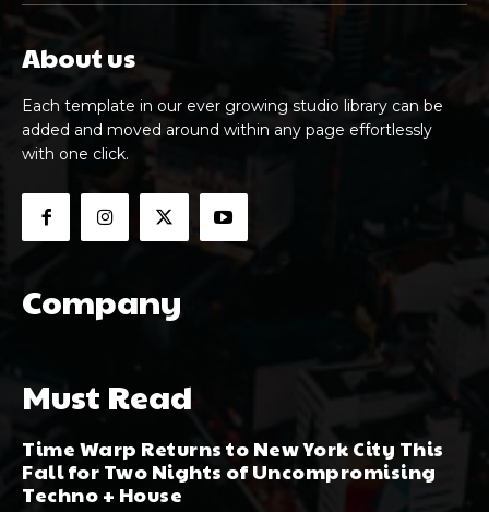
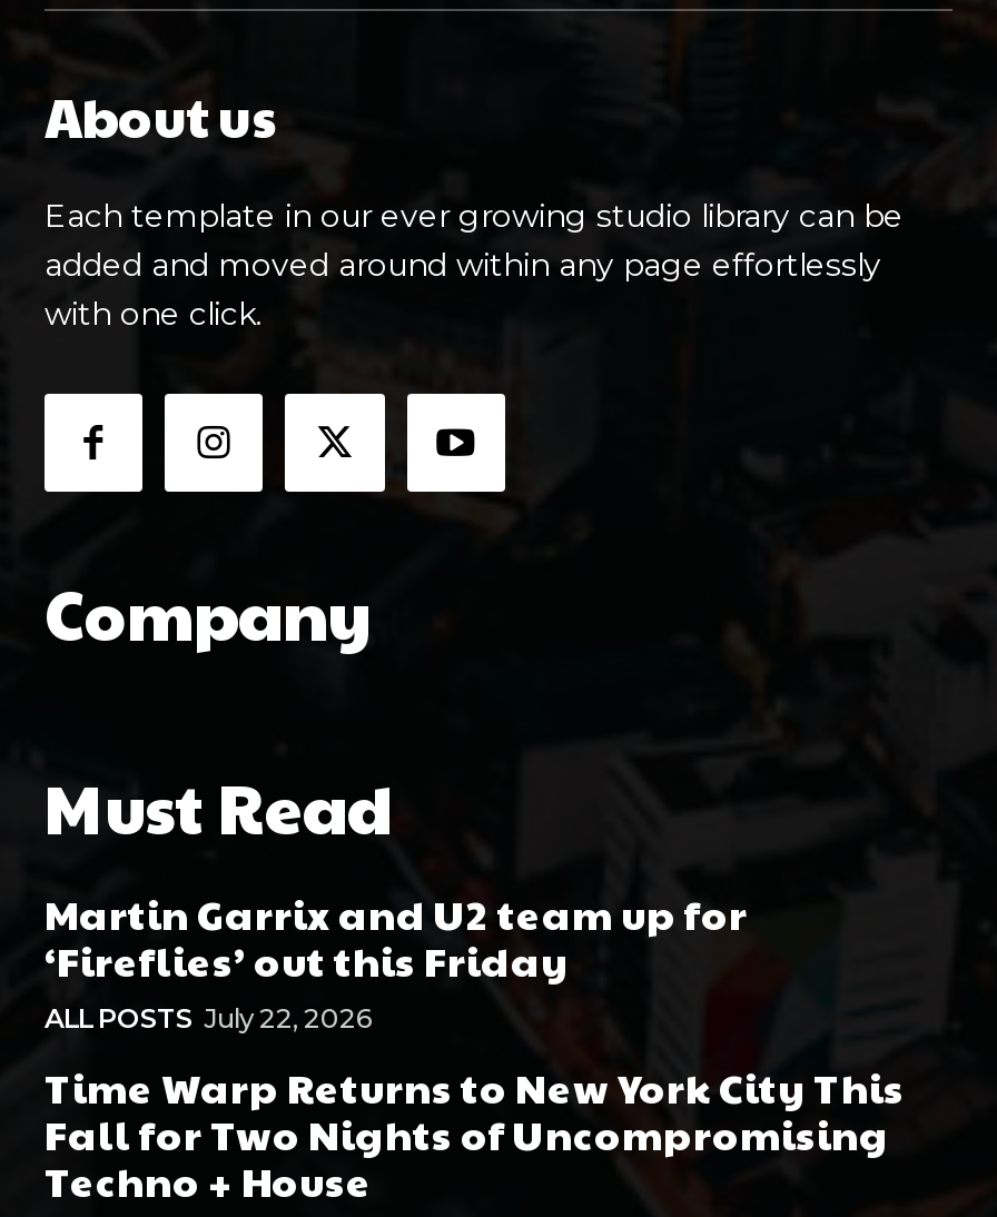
none -> [45,886,748,1035] Martin Garrix and U2 team up for | ‘Fireflies’ out this Friday | ALL POSTS July 22, 2026

